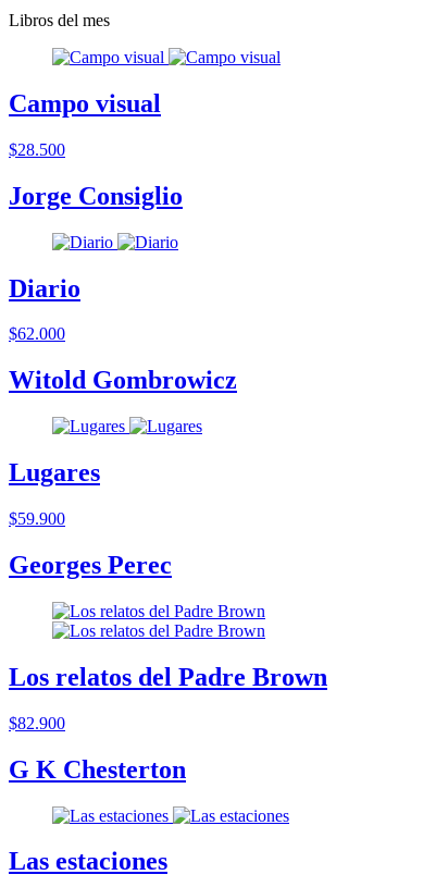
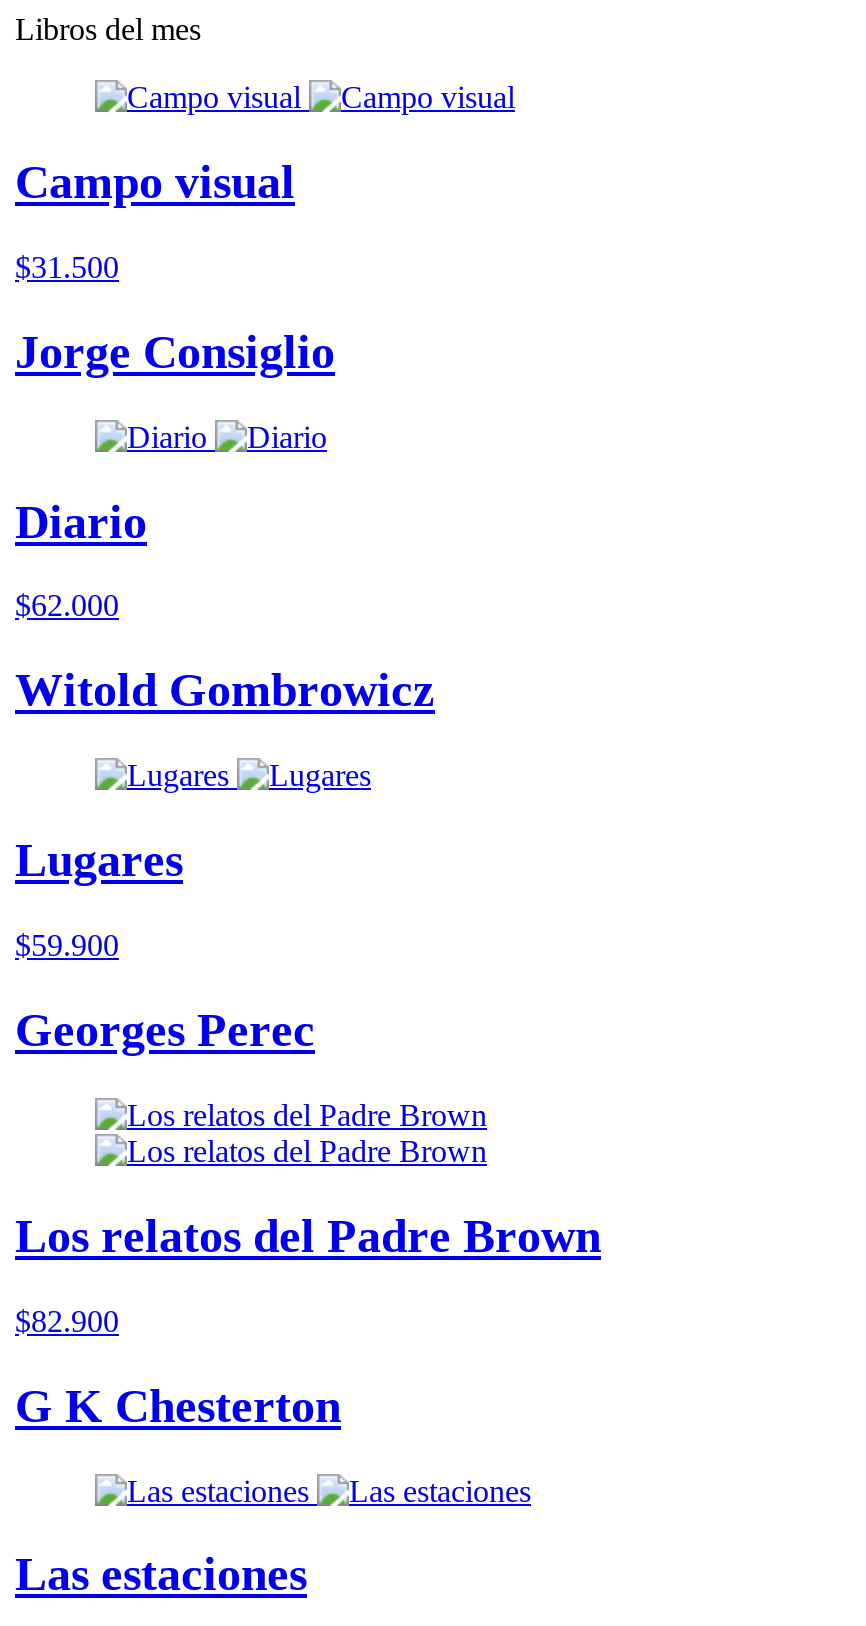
[9,140,65,159] $28.500 -> [15,250,119,284] $31.500

